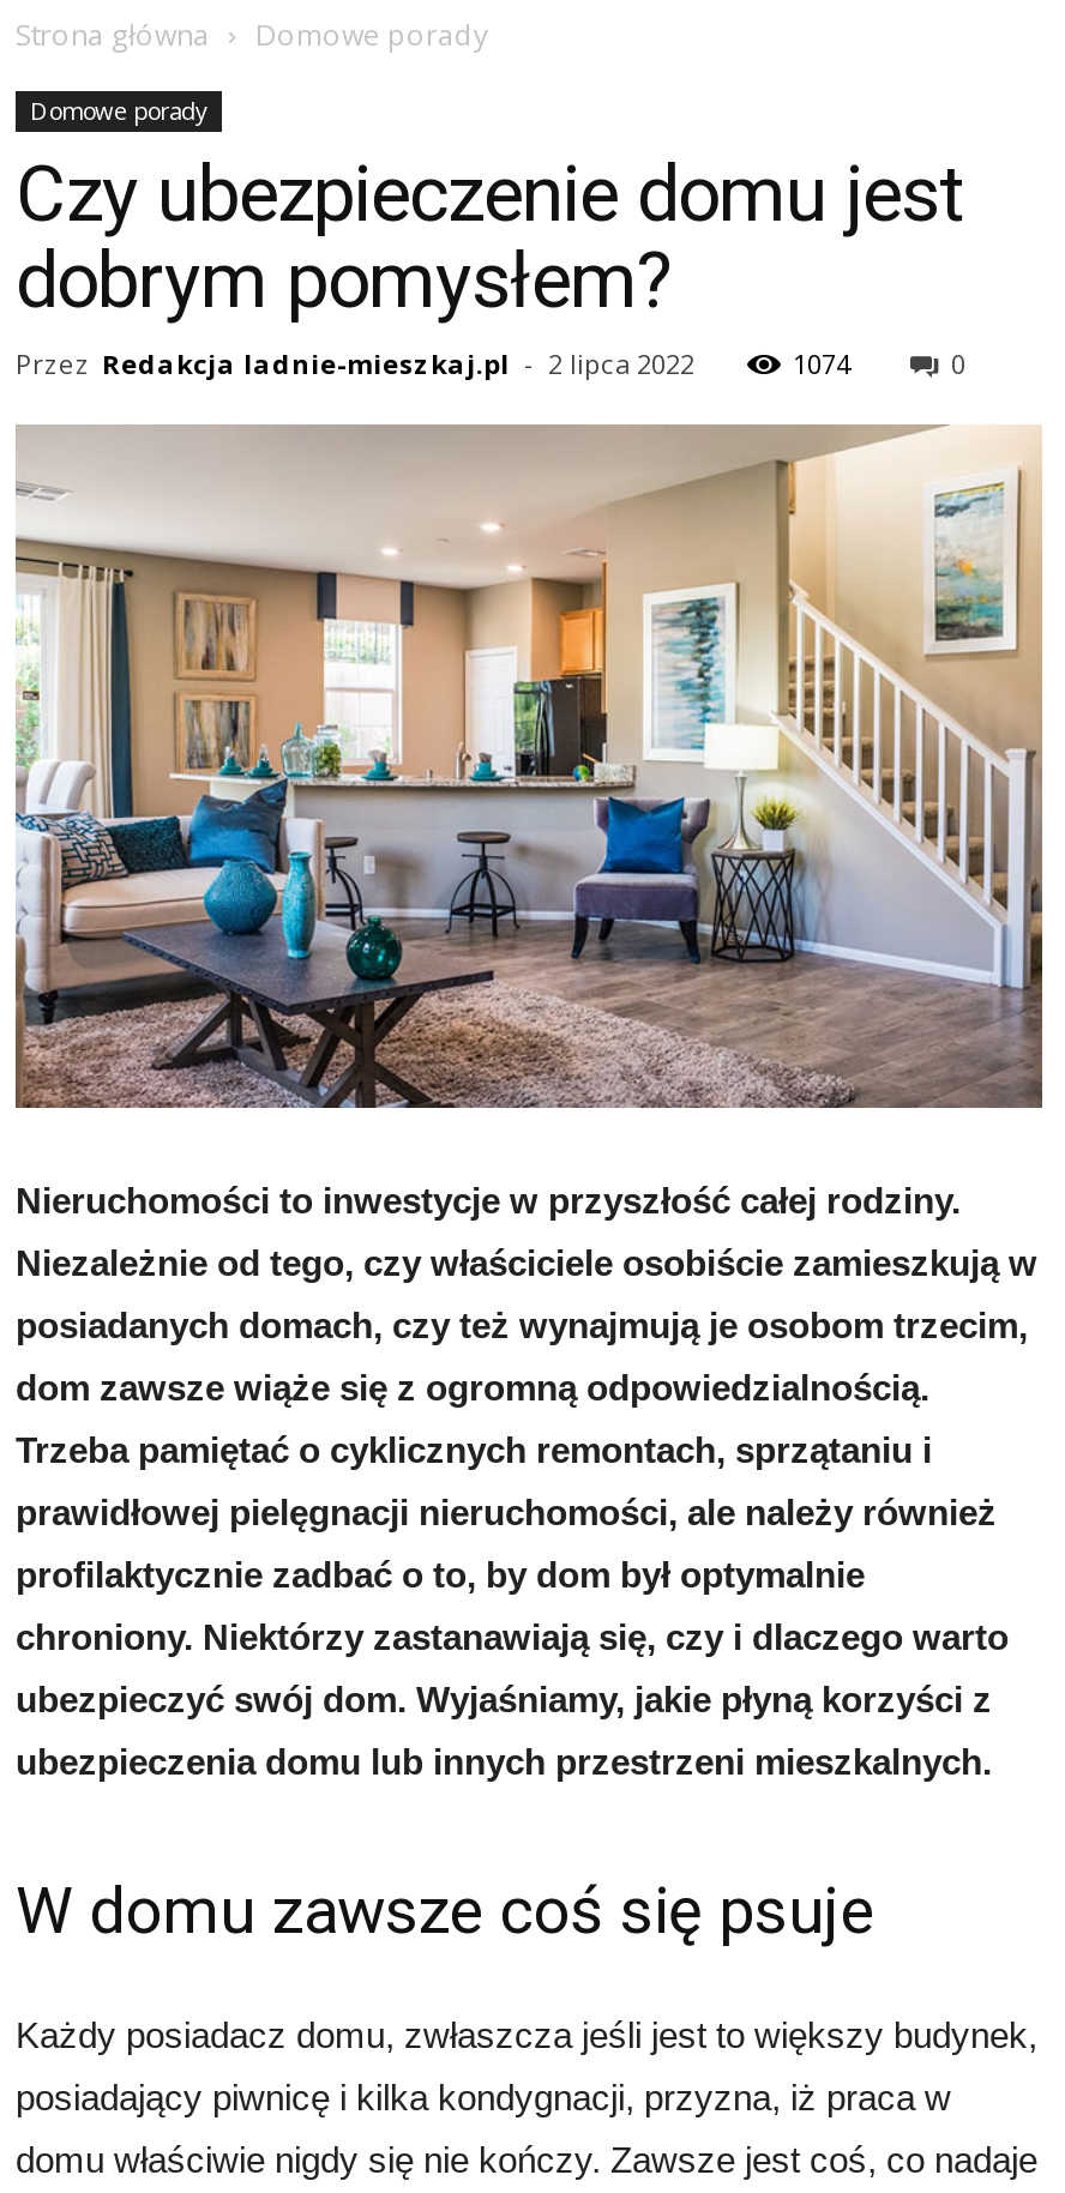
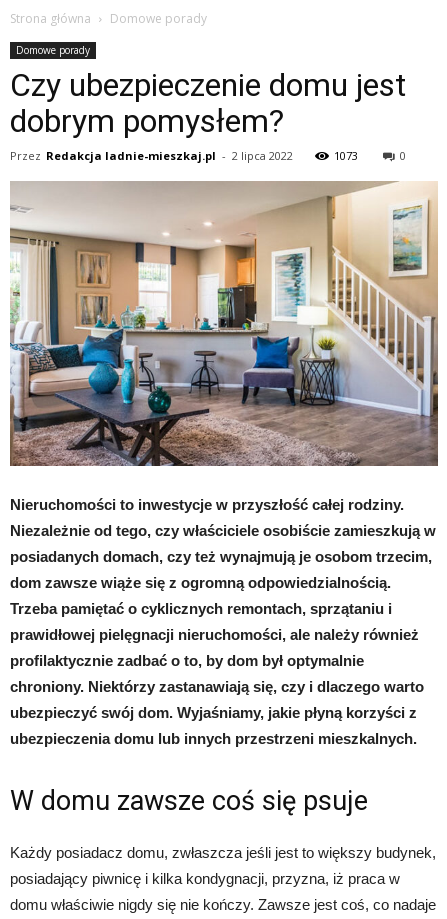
[793,345,850,381] 1074 -> [334,148,358,163] 1073

